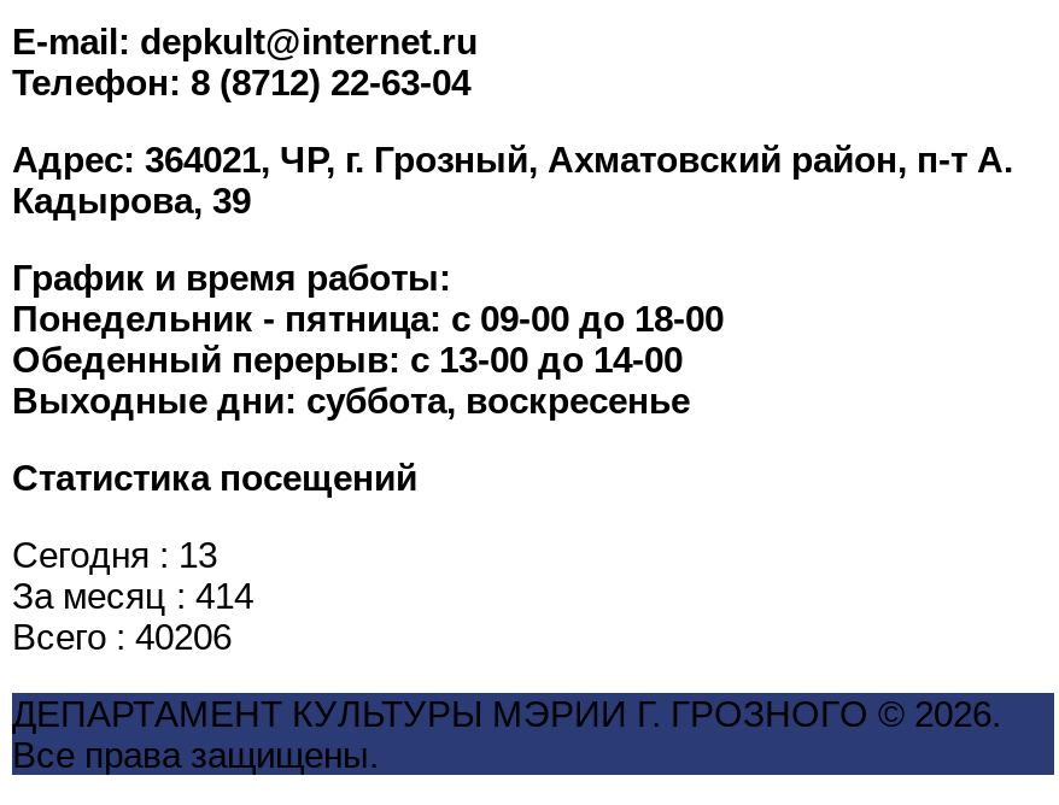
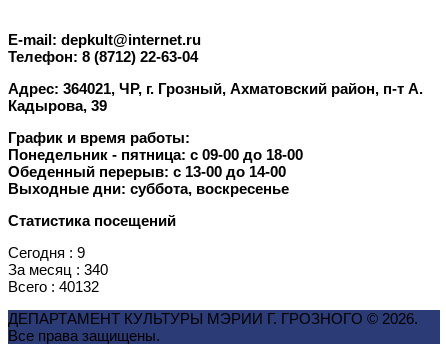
[12,534,217,575] Сегодня : 13 -> [8,244,85,261] Сегодня : 9
[12,575,253,616] За месяц : 414 -> [8,261,108,278] За месяц : 340
[12,616,232,657] Всего : 40206 -> [8,278,99,295] Всего : 40132

